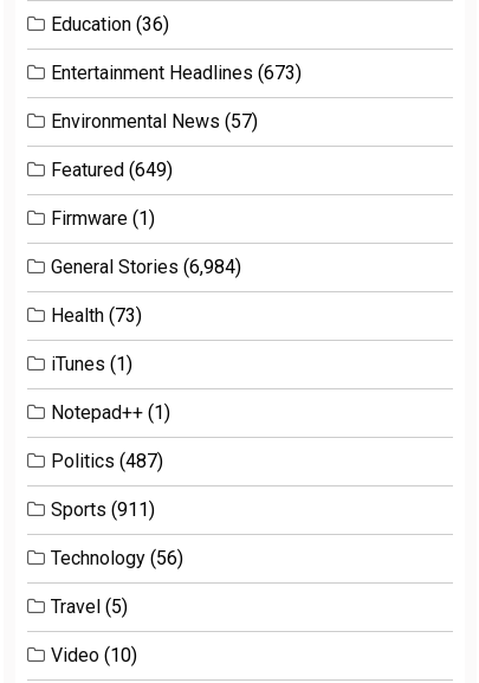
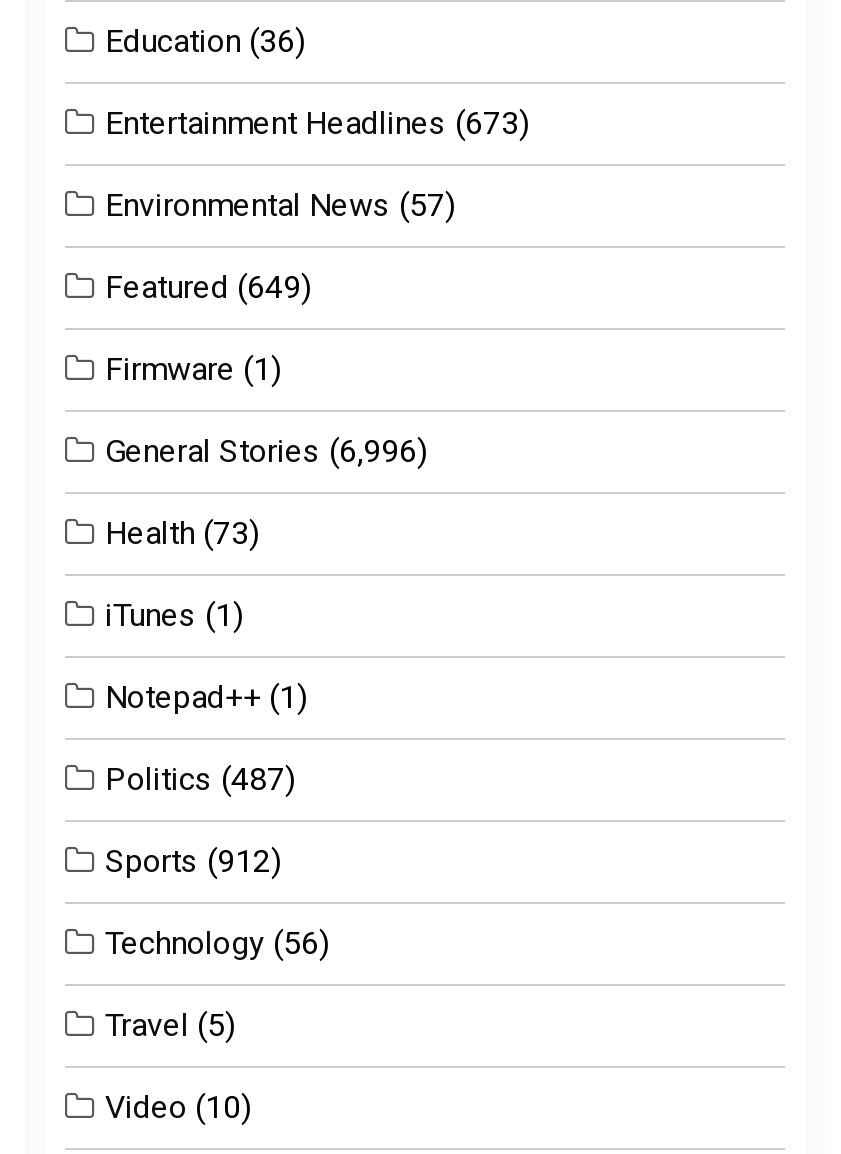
[51,256,241,279] General Stories (6,984) -> [105,433,427,471] General Stories (6,996)
[51,499,155,521] Sports (911) -> [105,843,281,881] Sports (912)

